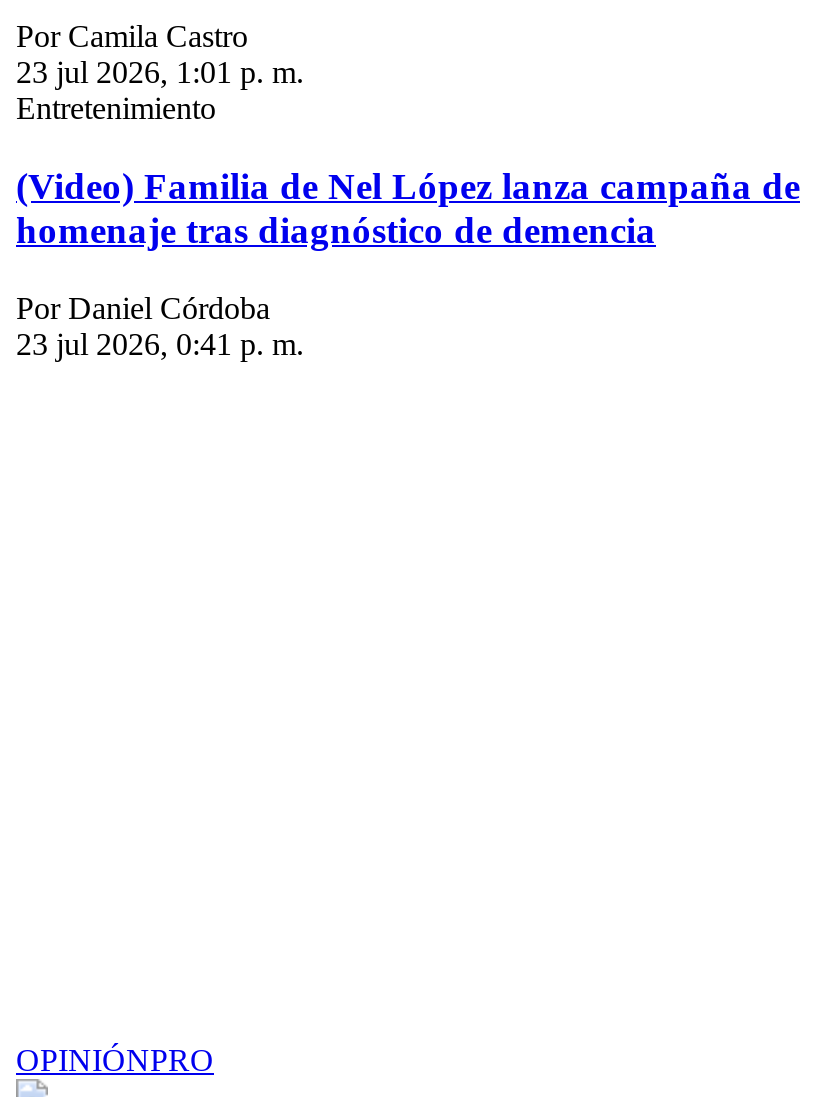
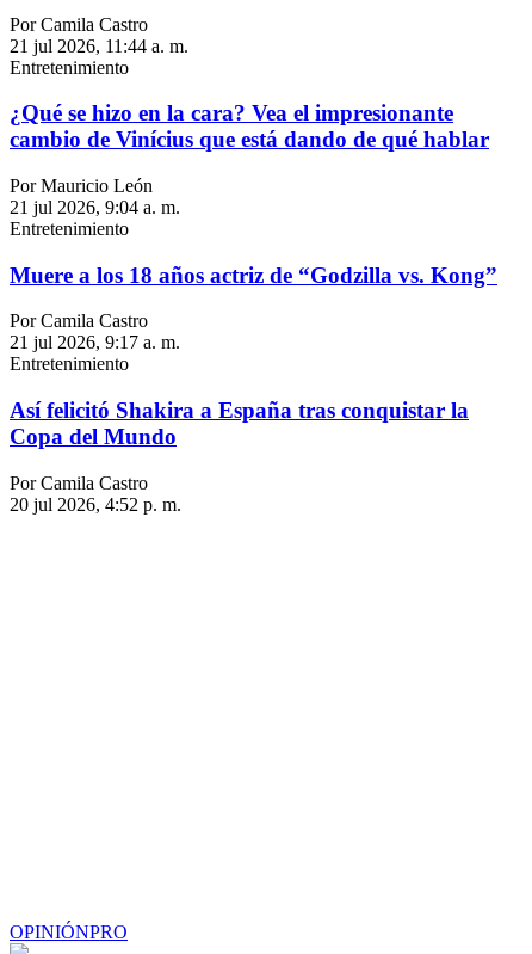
[16,56,304,90] 23 jul 2026, 1:01 p. m. -> [10,35,188,56] 21 jul 2026, 11:44 a. m.
[16,166,800,361] (Video) Familia de Nel López lanza campaña de | homenaje tras diagnóstico de demencia | Por Daniel Córdoba | 23 jul 2026, 0:41 p. m. -> [10,101,497,514] ¿Qué se hizo en la cara? Vea el impresionante | cambio de Vinícius que está dando de qué hablar | Por Mauricio León | 21 jul 2026, 9:04 a. m. | Entretenimiento | Muere a los 18 años actriz de “Godzilla vs. Kong” | Por Camila Castro | 21 jul 2026, 9:17 a. m. | Entretenimiento | Así felicitó Shakira a España tras conquistar la | Copa del Mundo | Por Camila Castro | 20 jul 2026, 4:52 p. m.

